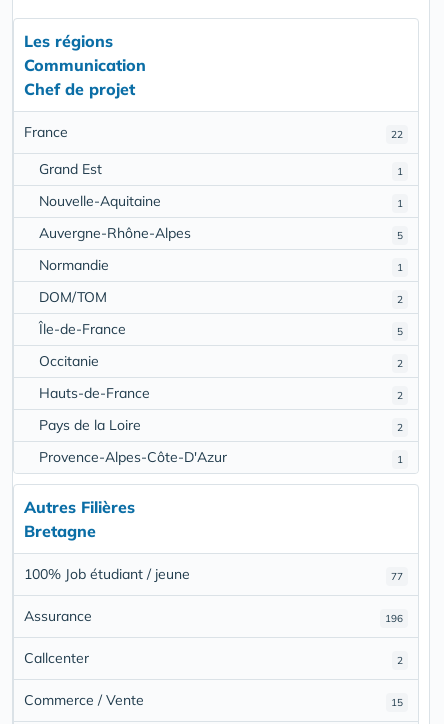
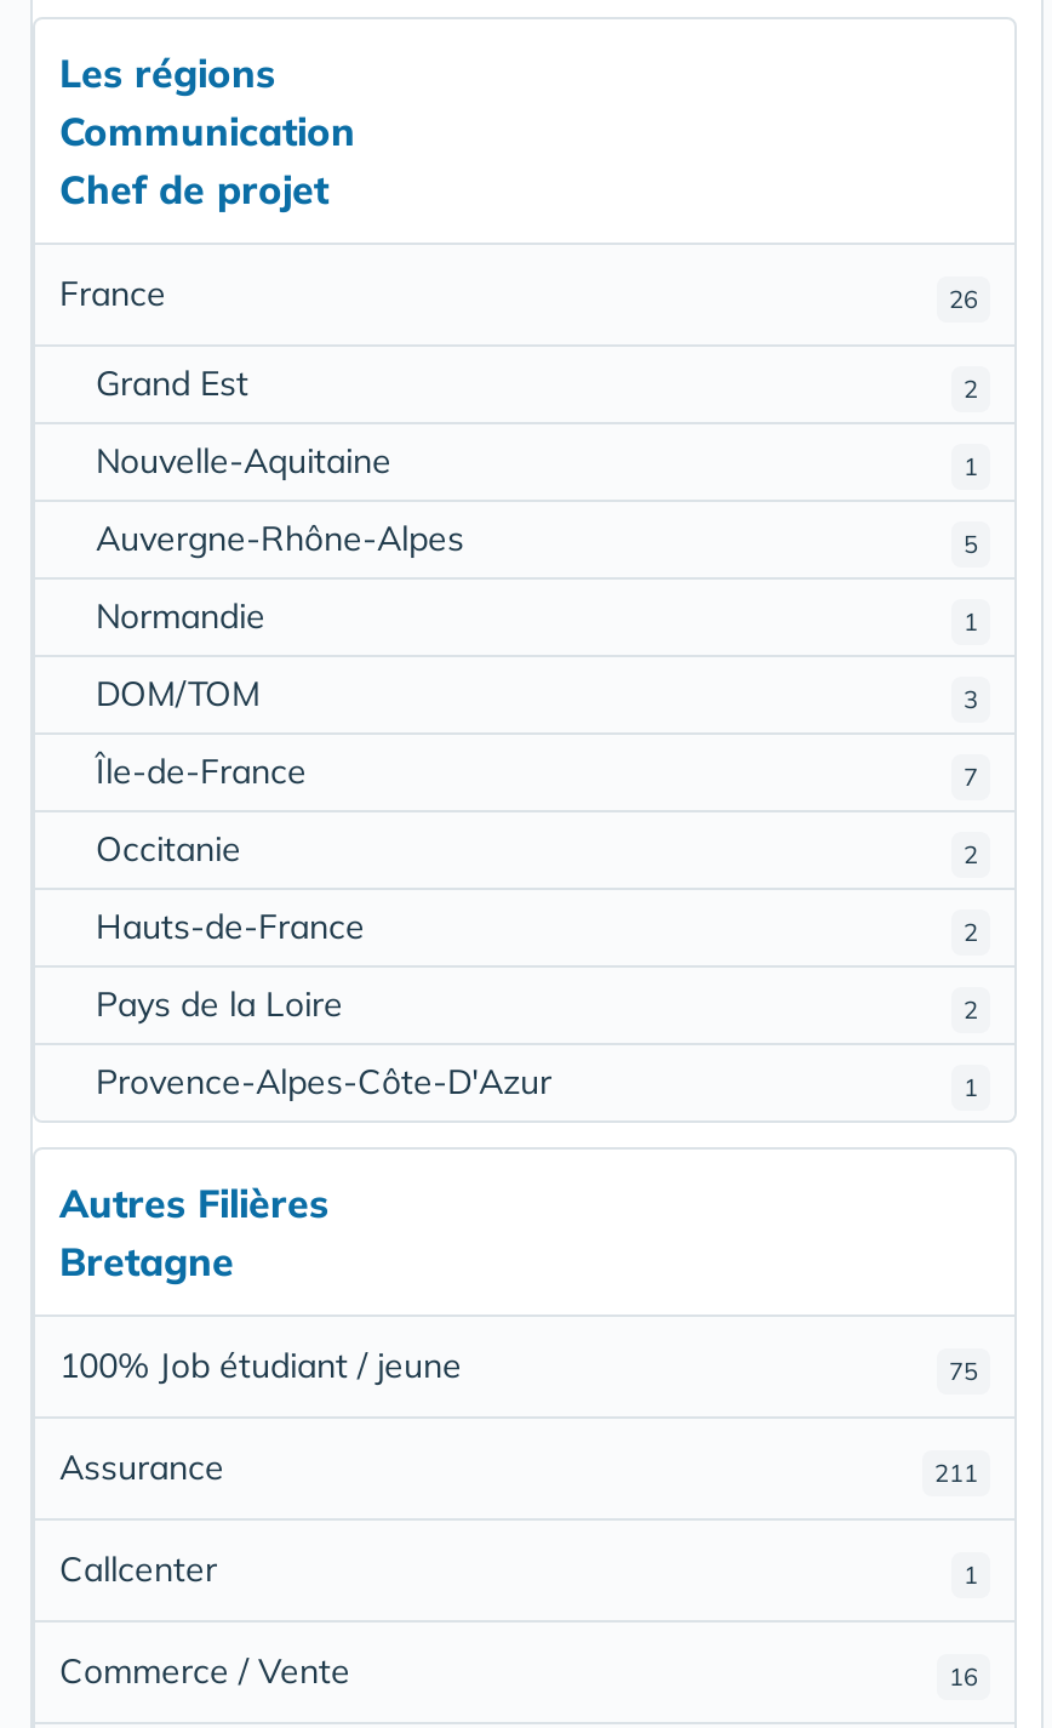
[391,128,403,141] 22 -> [949,283,978,314] 26
[397,165,403,178] 1 -> [964,373,978,404] 2
[397,293,403,306] 2 -> [964,683,978,714] 3
[397,325,403,338] 5 -> [964,761,978,792] 7
[391,570,403,583] 77 -> [949,1355,978,1386] 75
[385,612,403,625] 196 -> [934,1457,978,1488] 211
[397,654,403,667] 2 -> [964,1558,978,1590] 1
[391,696,403,709] 15 -> [949,1660,978,1692] 16

